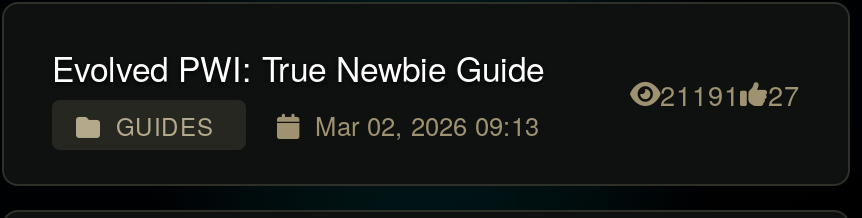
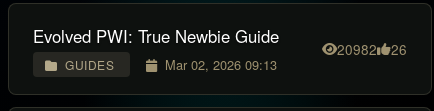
[660,74,740,114] 21191 -> [337,39,377,59] 20982
[768,74,800,114] 27 -> [391,39,407,59] 26

